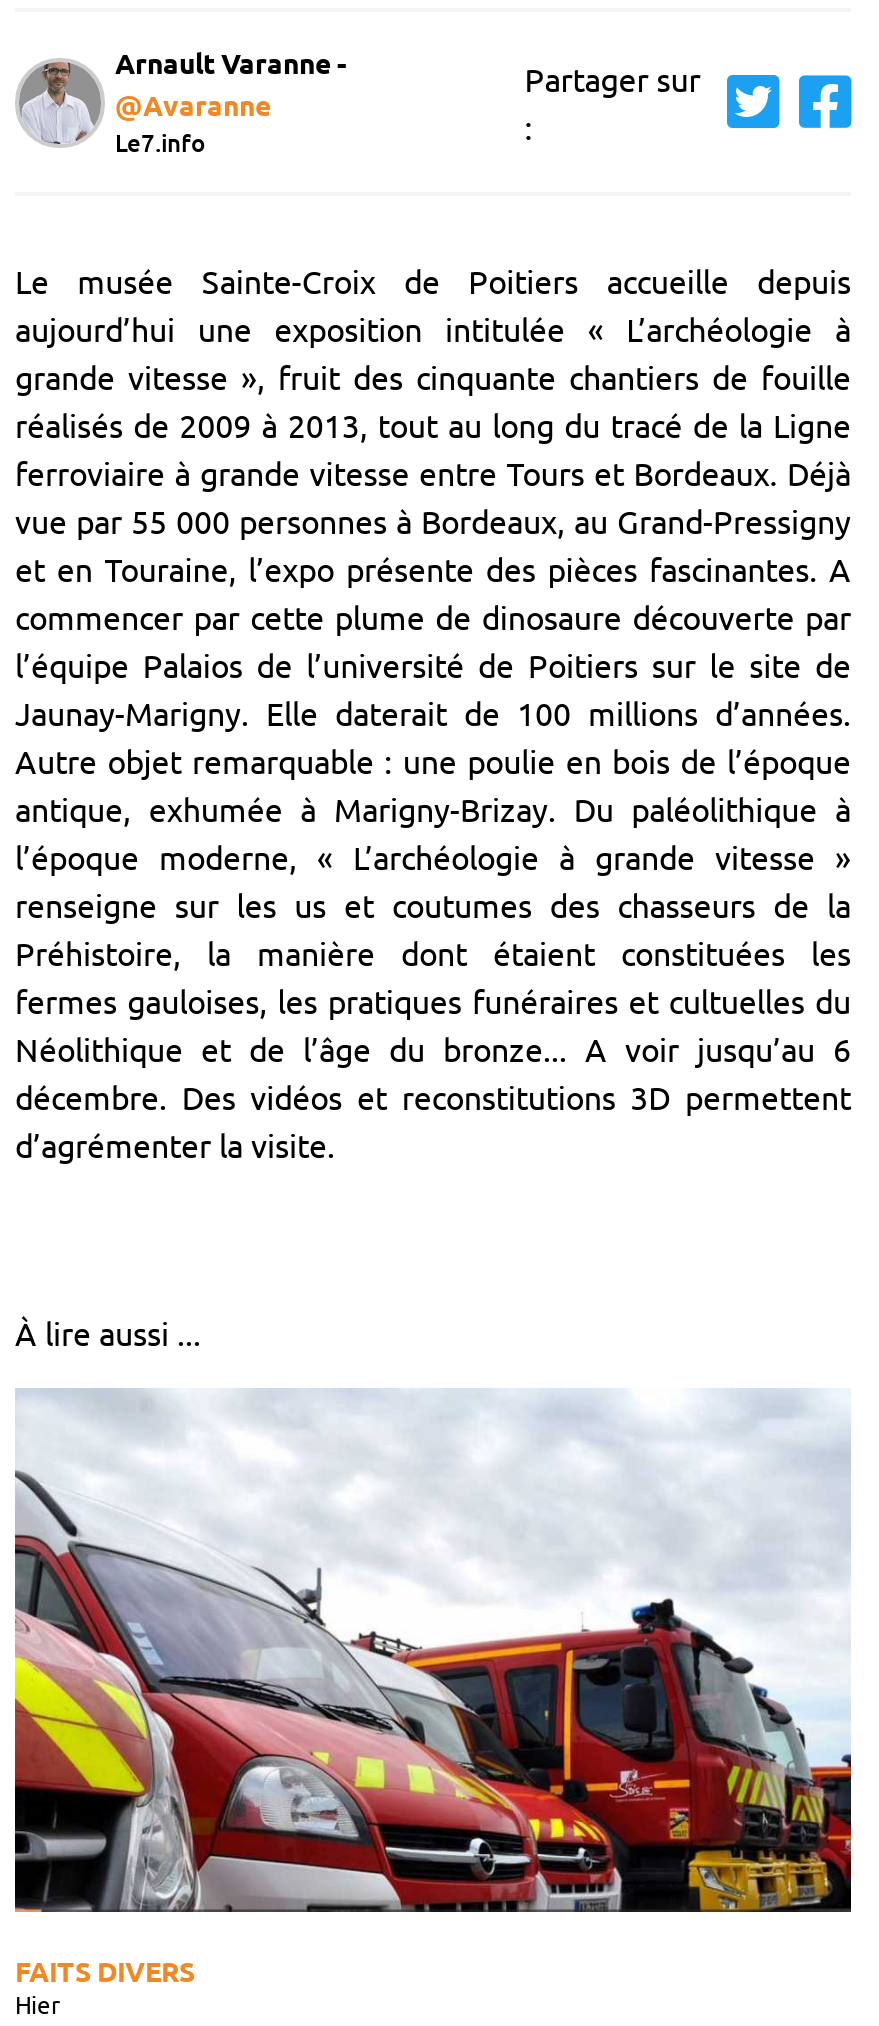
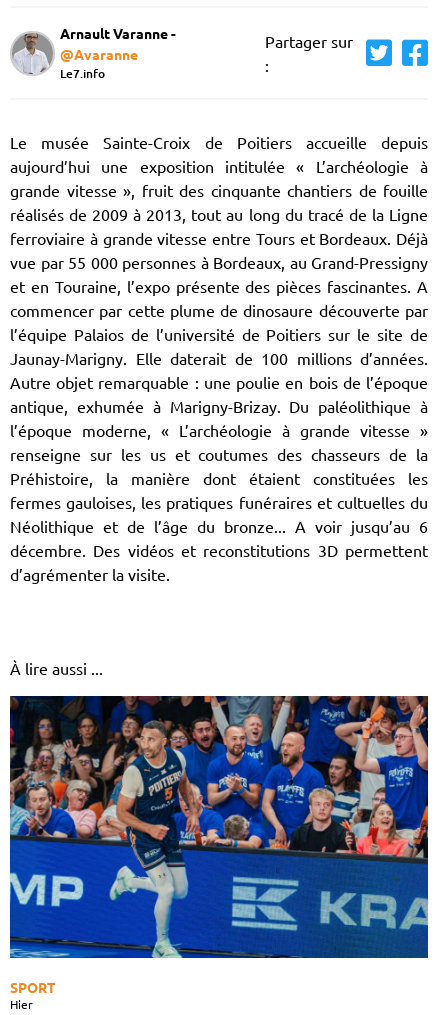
[13,1388,853,1988] [image] | FAITS DIVERS -> [9,695,429,996] [image] | SPORT

